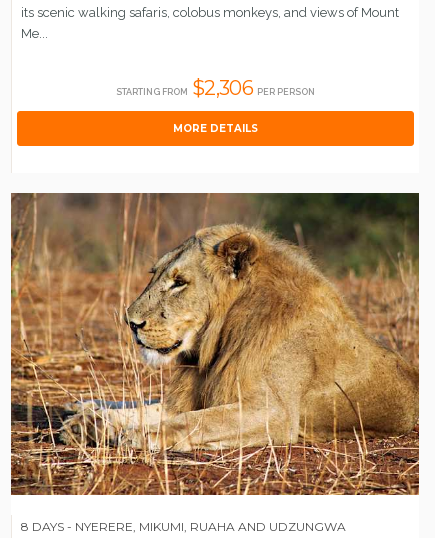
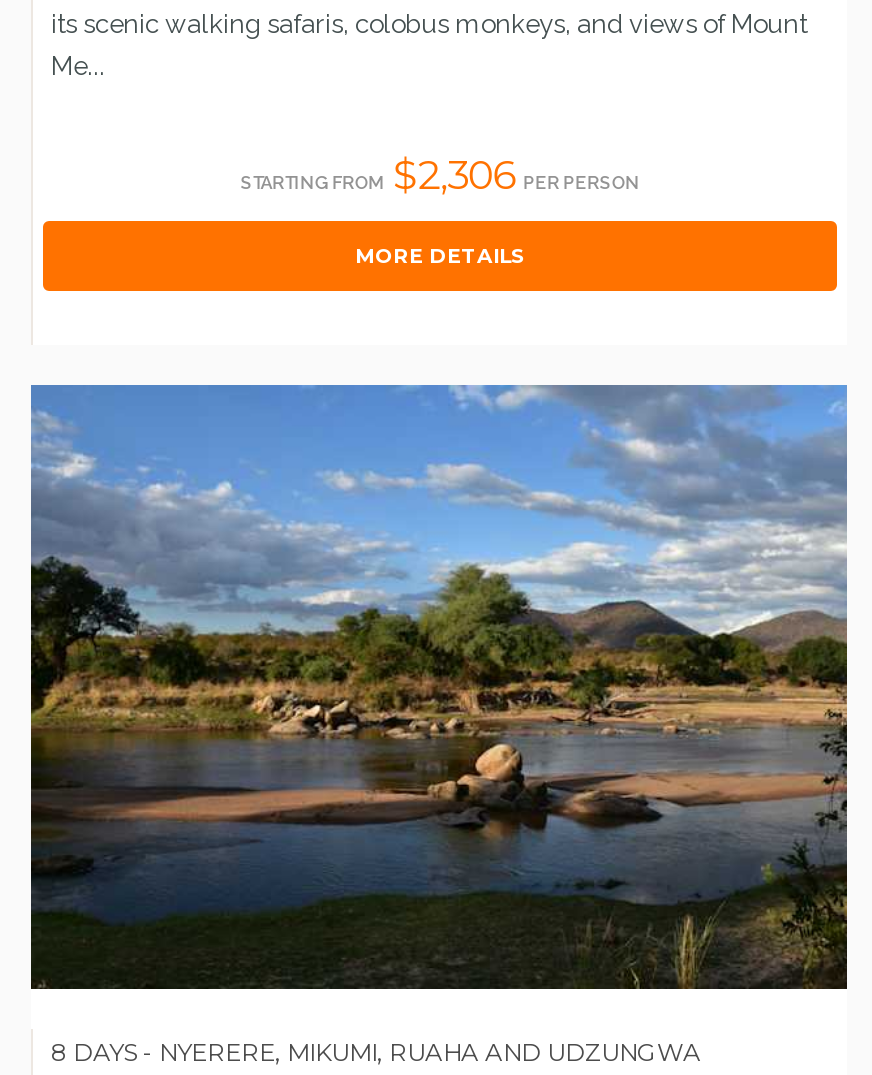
[10,192,420,496] [image] -> [29,383,849,991] [image]

